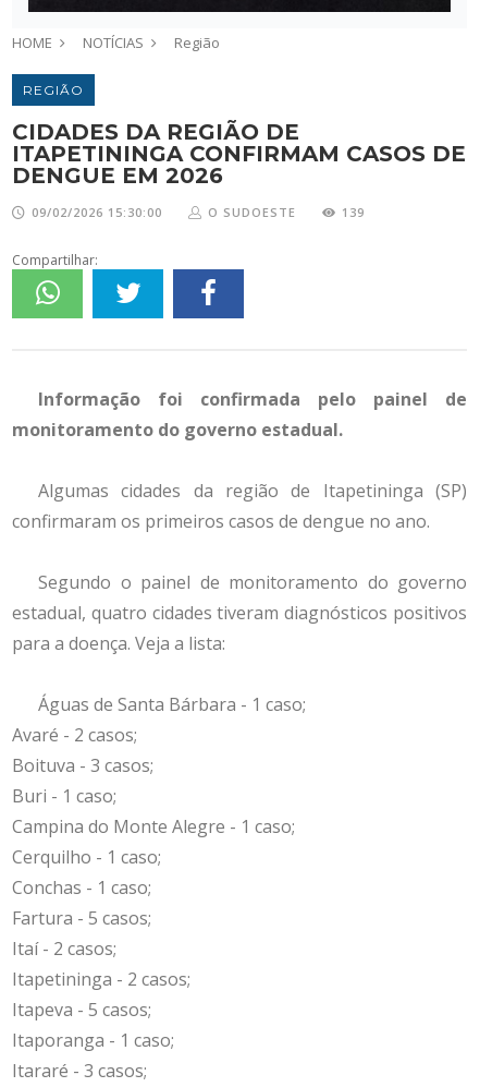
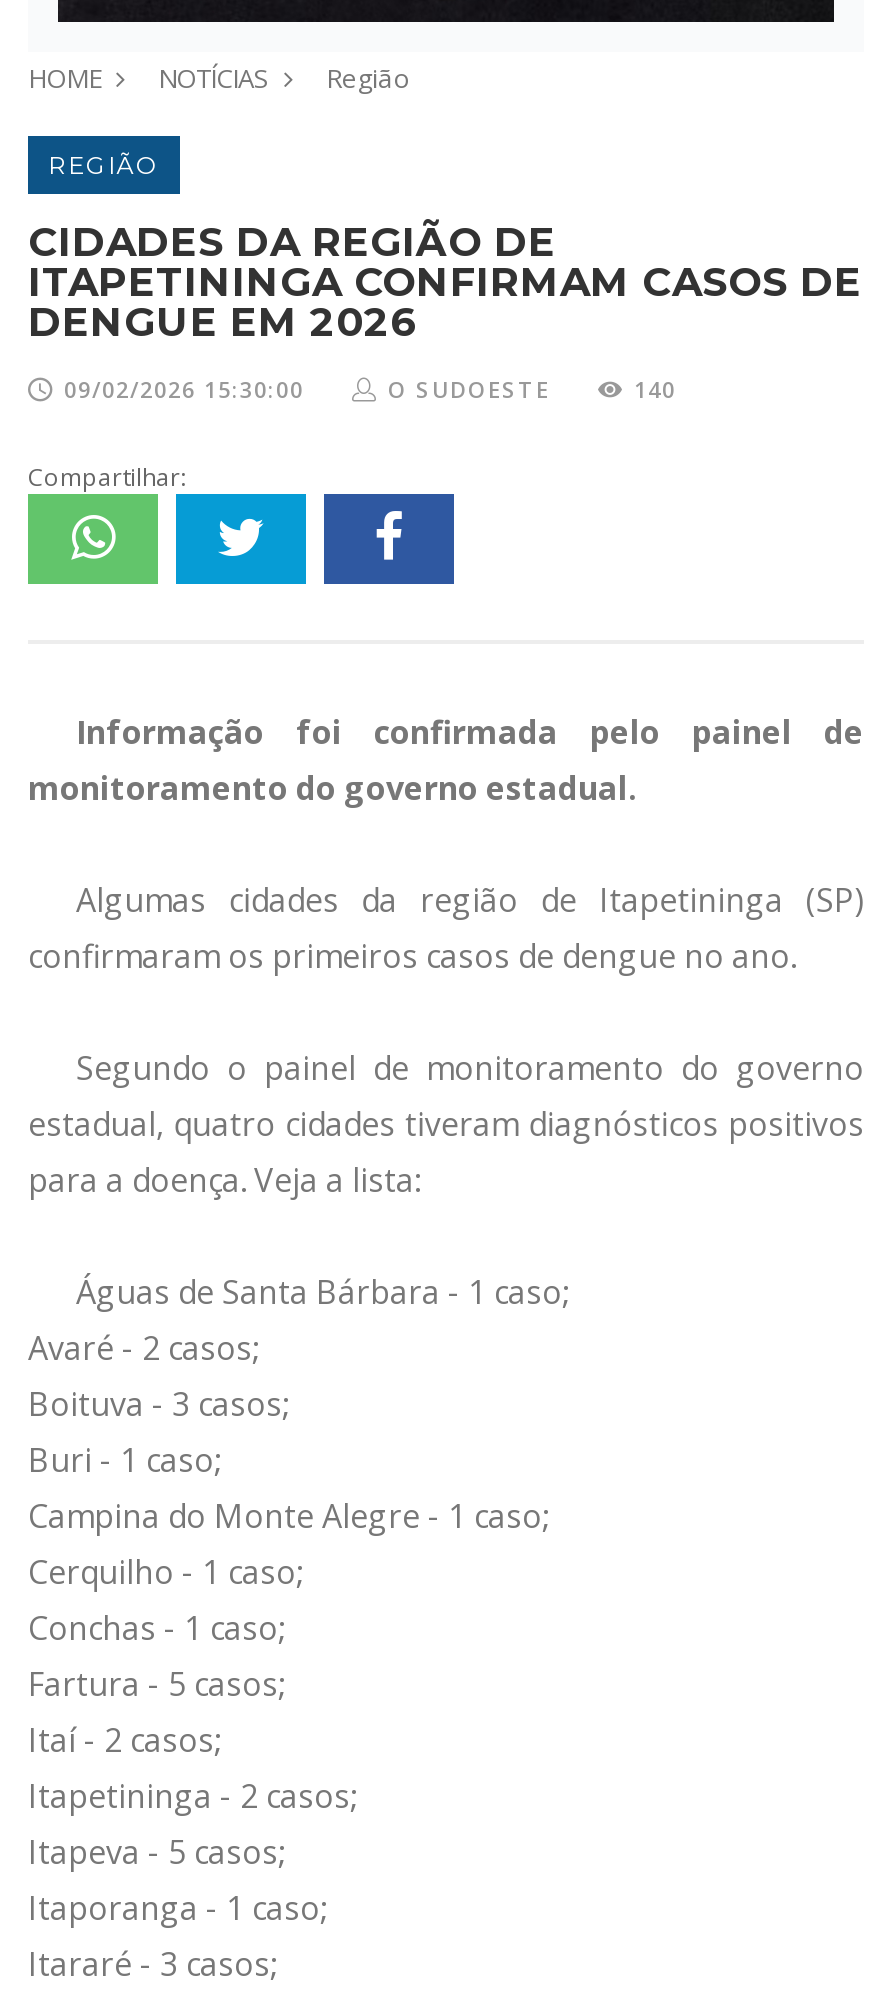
[342,203,365,220] 139 -> [634,373,676,403] 140

